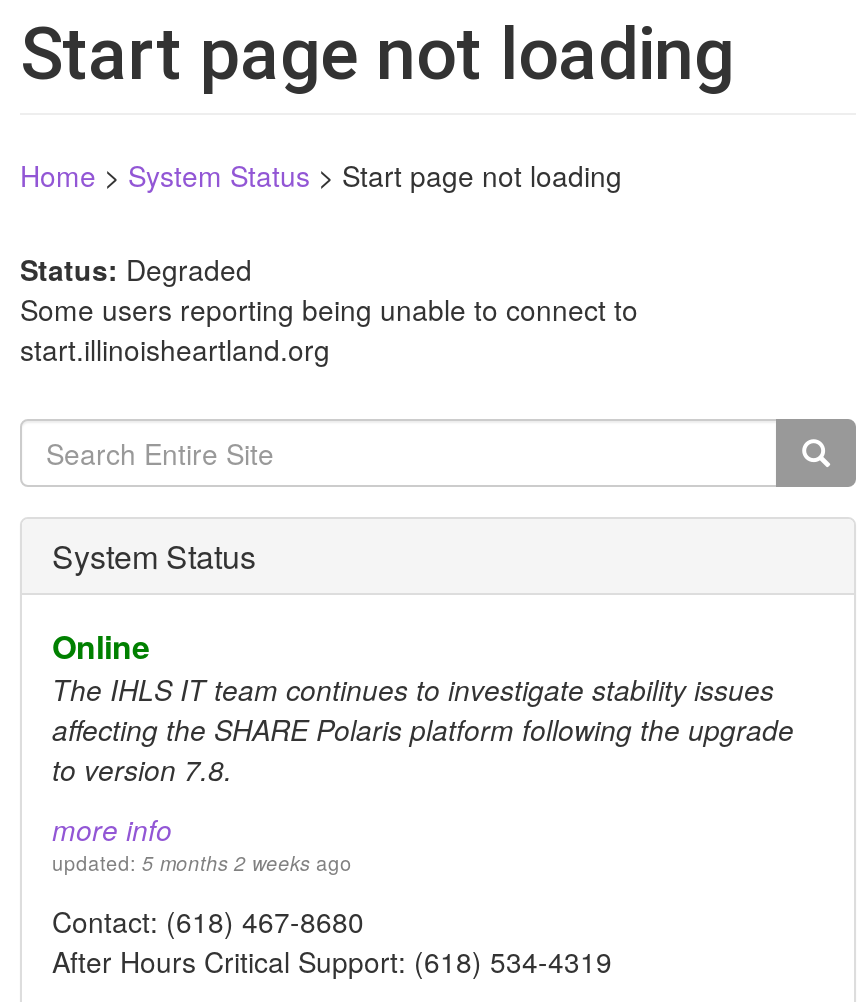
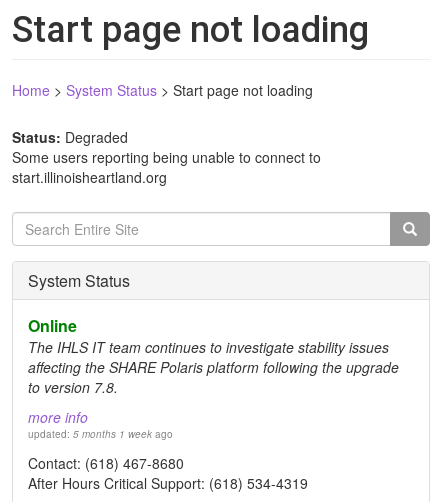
[52,849,352,877] updated: 5 months 2 weeks ago -> [28,427,173,441] updated: 5 months 1 week ago

